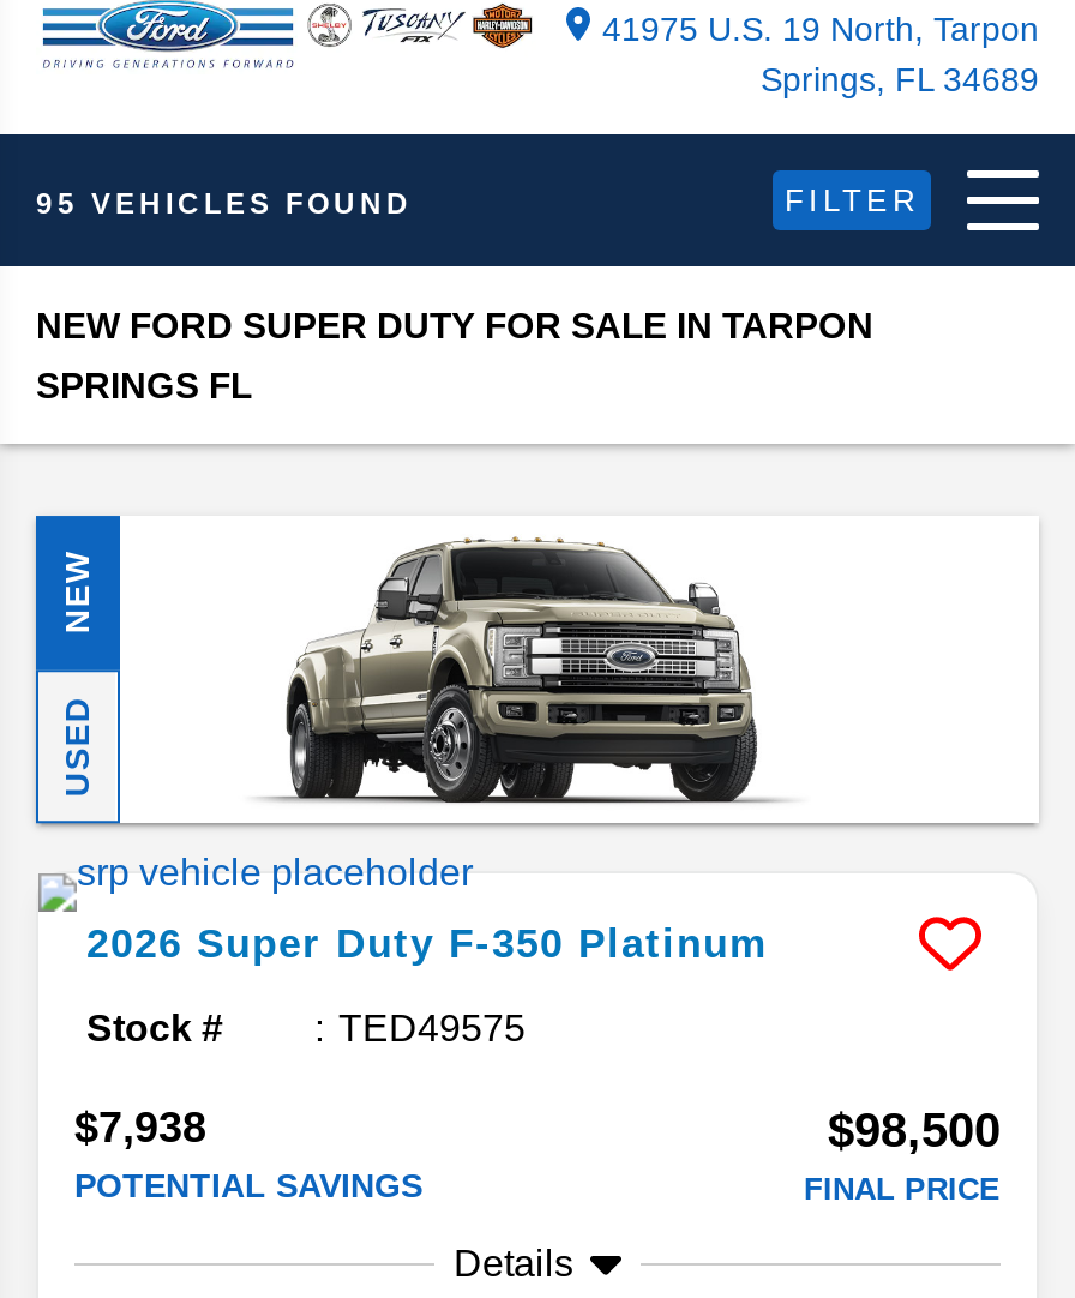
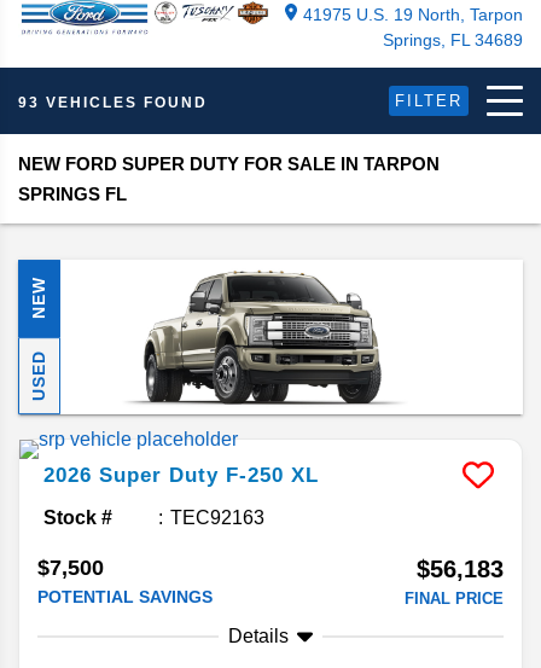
[36,186,413,220] 95 VEHICLES FOUND -> [18,94,208,111] 93 VEHICLES FOUND
[86,922,768,968] 2026 Super Duty F-350 Platinum -> [43,464,319,487] 2026 Super Duty F-250 XL
[338,1008,526,1049] TED49575 -> [170,508,264,528] TEC92163
[74,1103,206,1151] $7,938 -> [37,555,104,580] $7,500
[828,1104,1001,1157] $98,500 -> [417,556,504,583] $56,183

